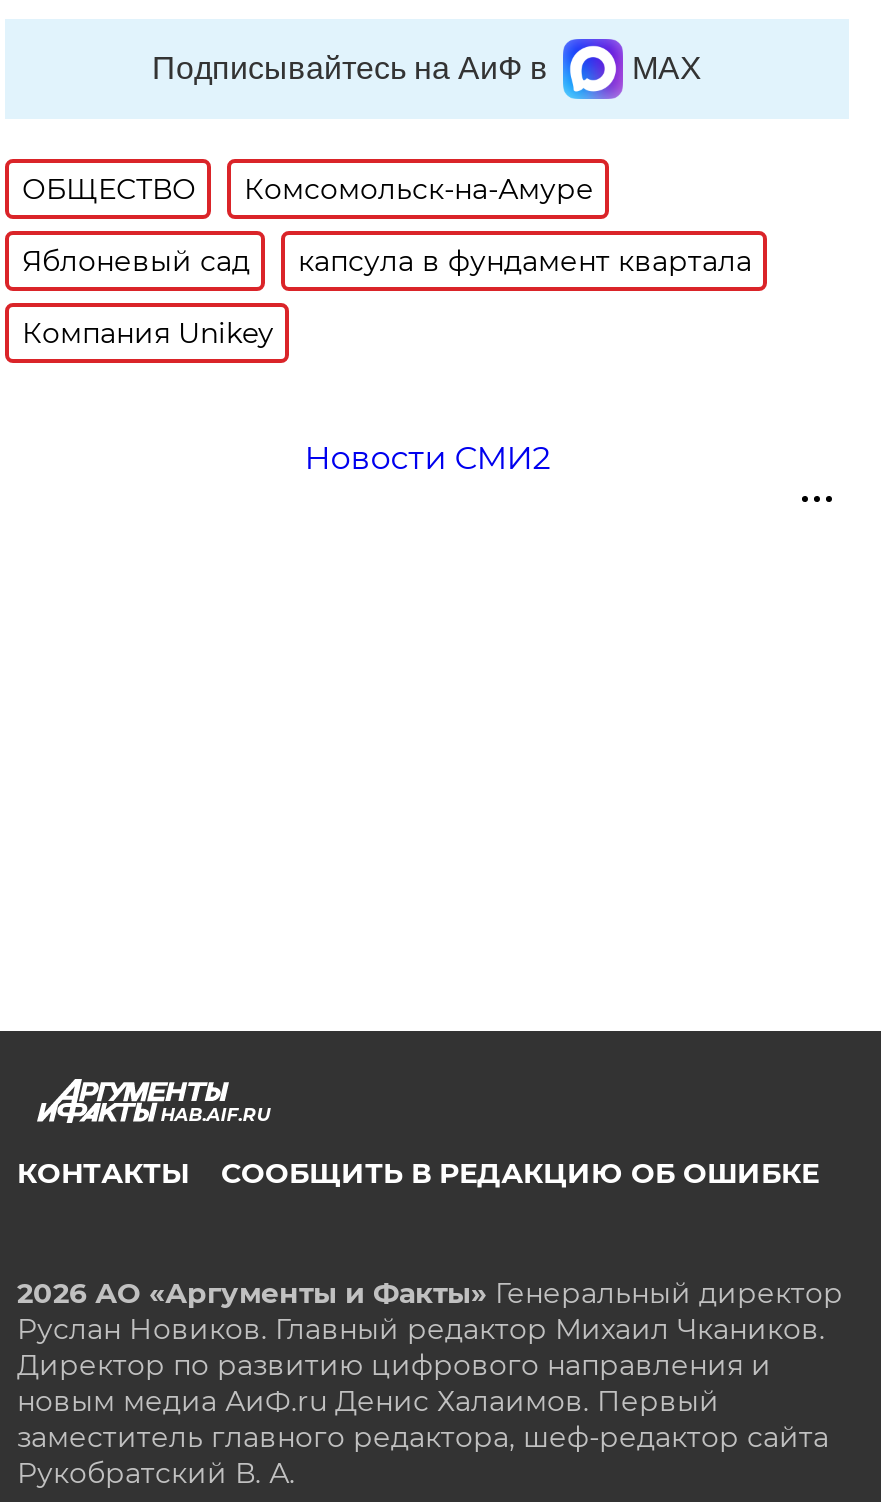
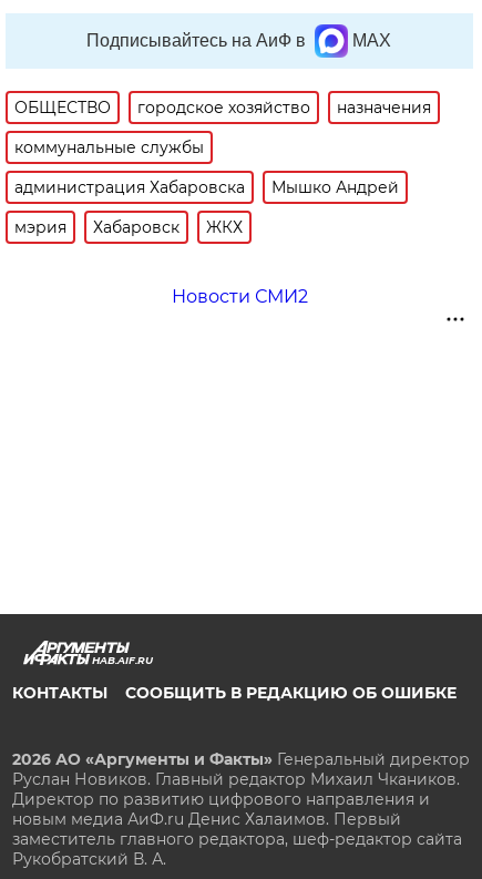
[22,171,752,351] Комсомольск-на-Амуре | Яблоневый сад | капсула в фундамент квартала | Компания Unikey -> [15,97,431,237] городское хозяйство | назначения | коммунальные службы | администрация Хабаровска | Мышко Андрей | мэрия | Хабаровск | ЖКХ

